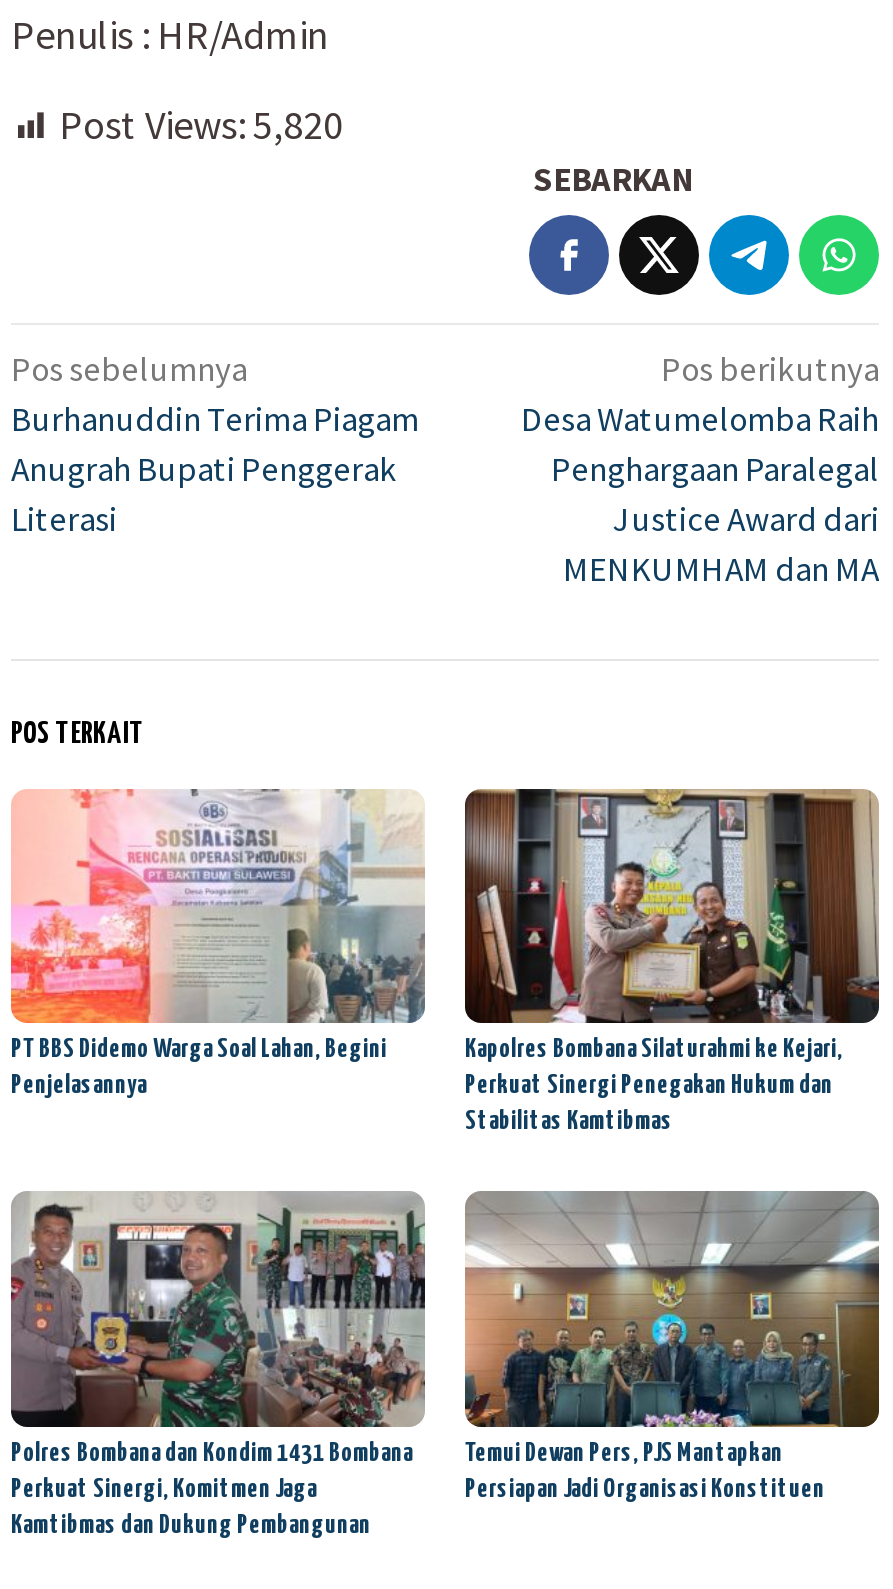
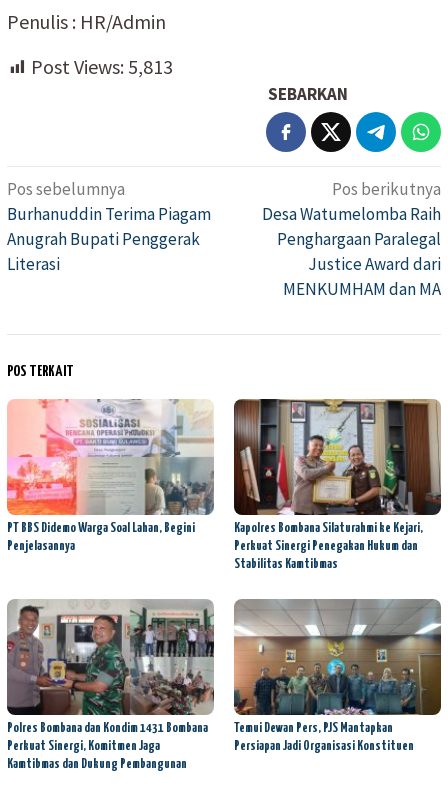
[59,99,343,149] Post Views: 5,820 -> [31,54,173,79] Post Views: 5,813

